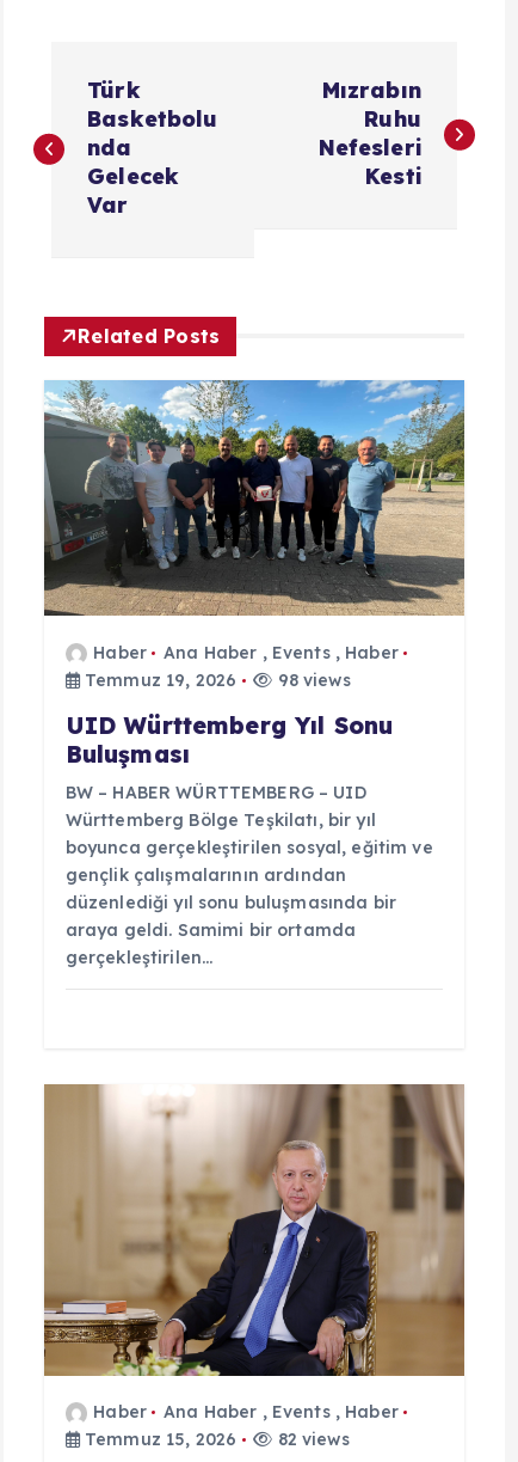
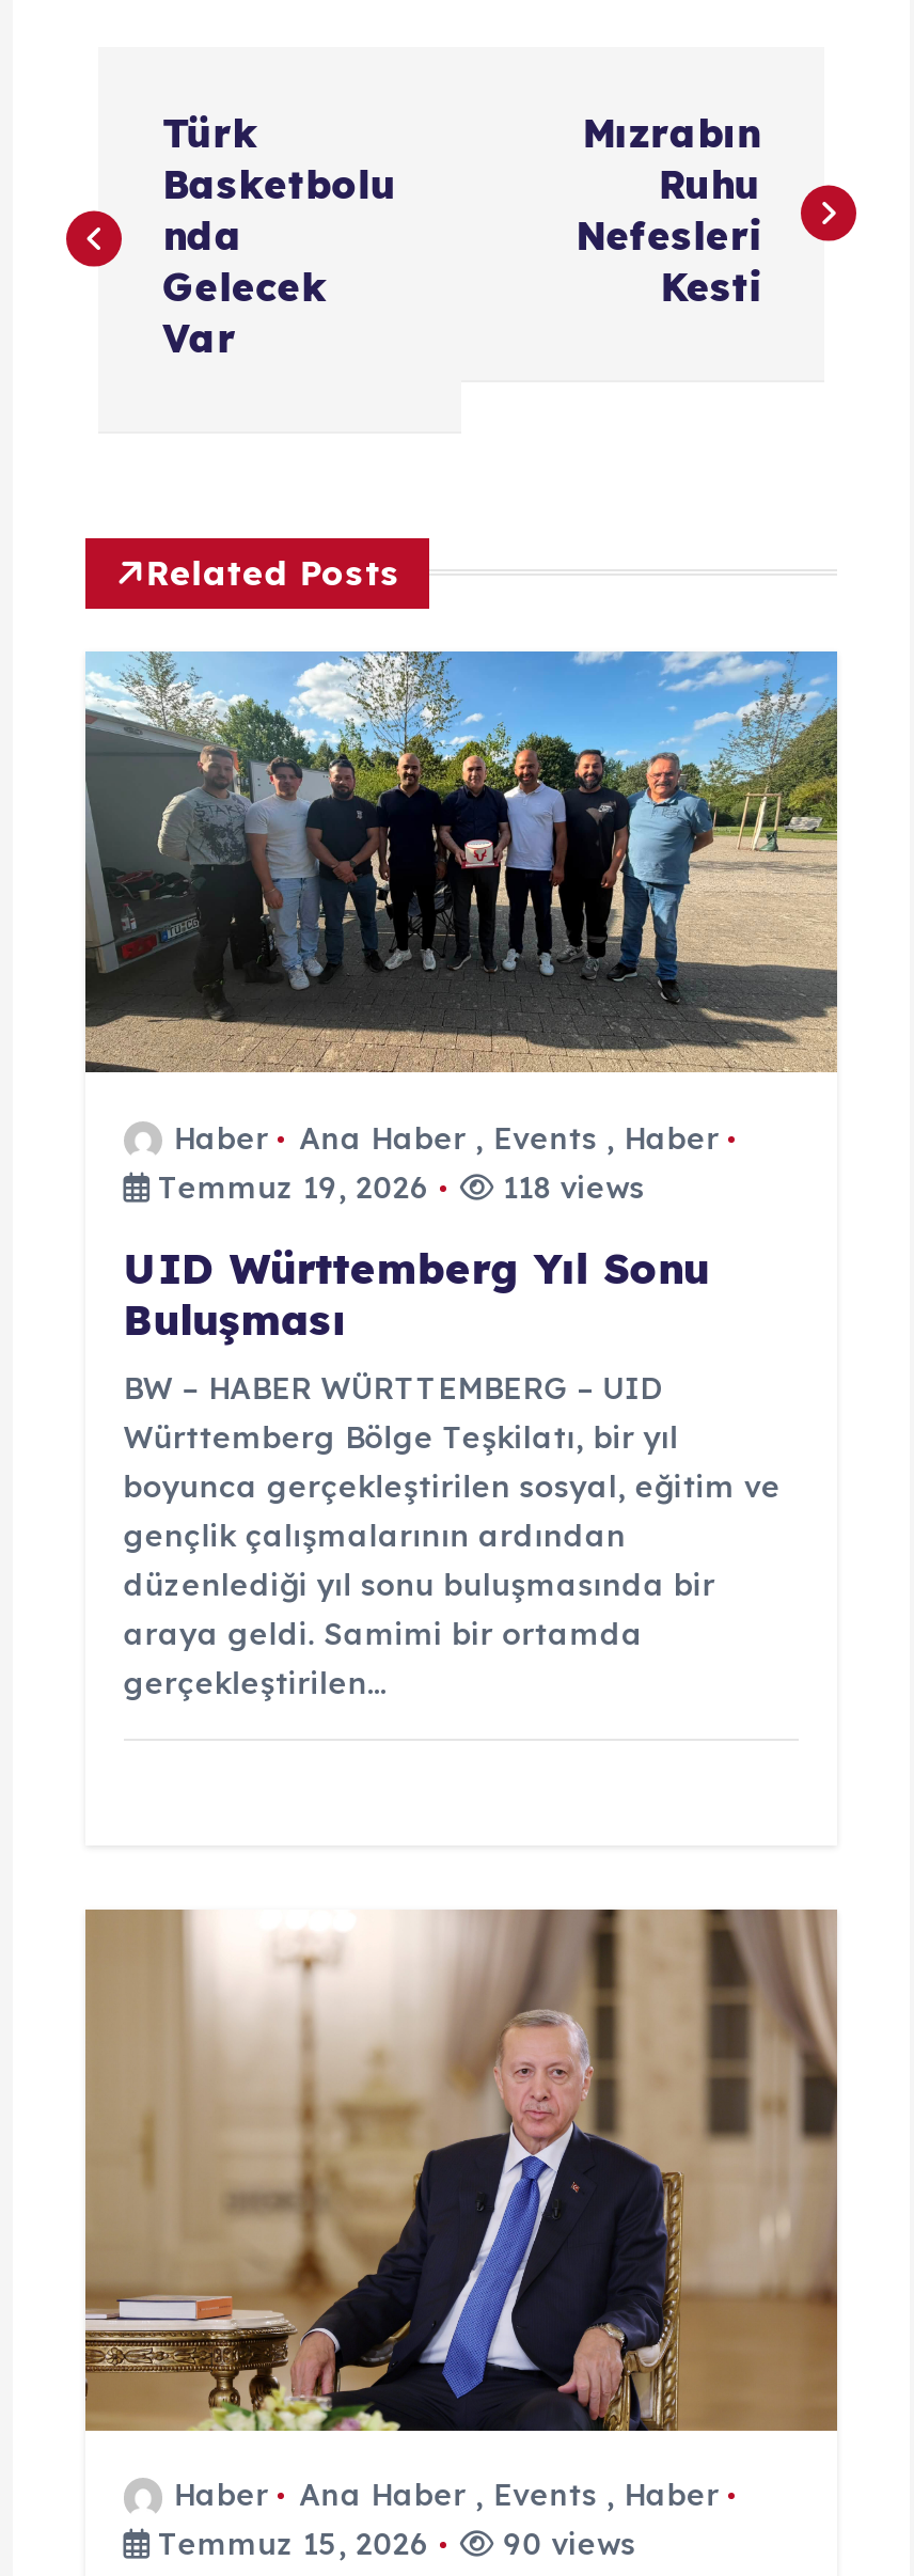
[273,669,351,691] 98 views -> [494,1168,645,1206] 118 views
[80,1429,349,1450] Temmuz 15, 2026 82 views -> [149,2525,636,2563] Temmuz 15, 2026 90 views

